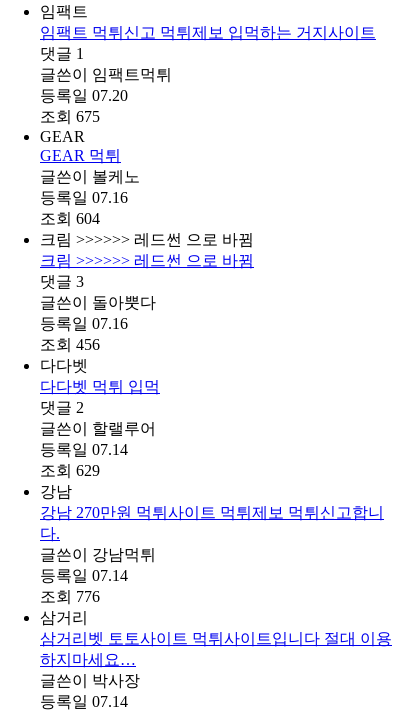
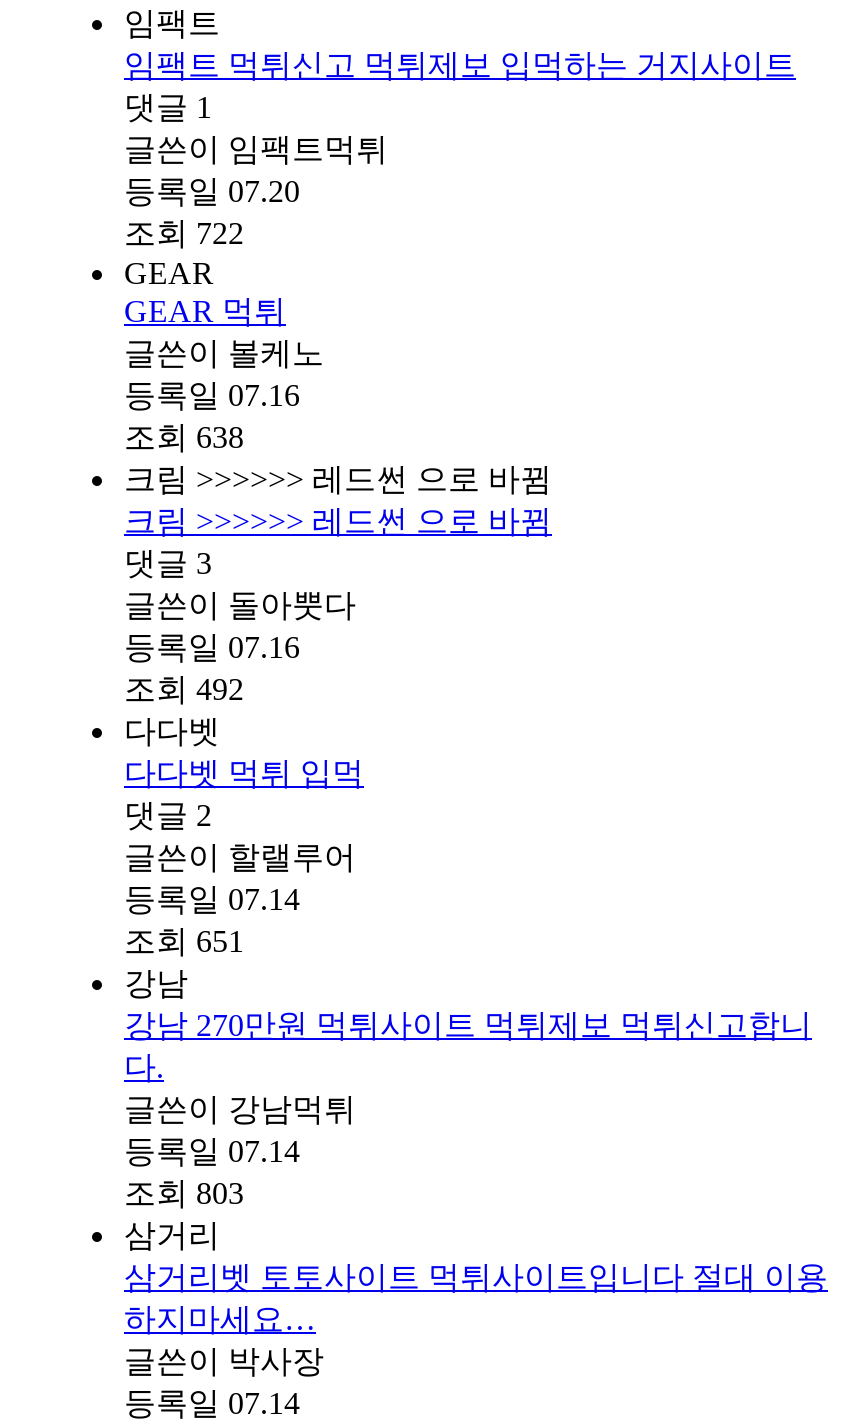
[40,108,100,125] 조회 675 -> [124,216,244,250] 조회 722
[40,210,100,227] 조회 604 -> [124,420,244,454] 조회 638
[40,336,100,353] 조회 456 -> [124,672,244,706] 조회 492
[40,462,100,479] 조회 629 -> [124,924,244,958] 조회 651
[40,588,100,605] 조회 776 -> [124,1176,244,1210] 조회 803

